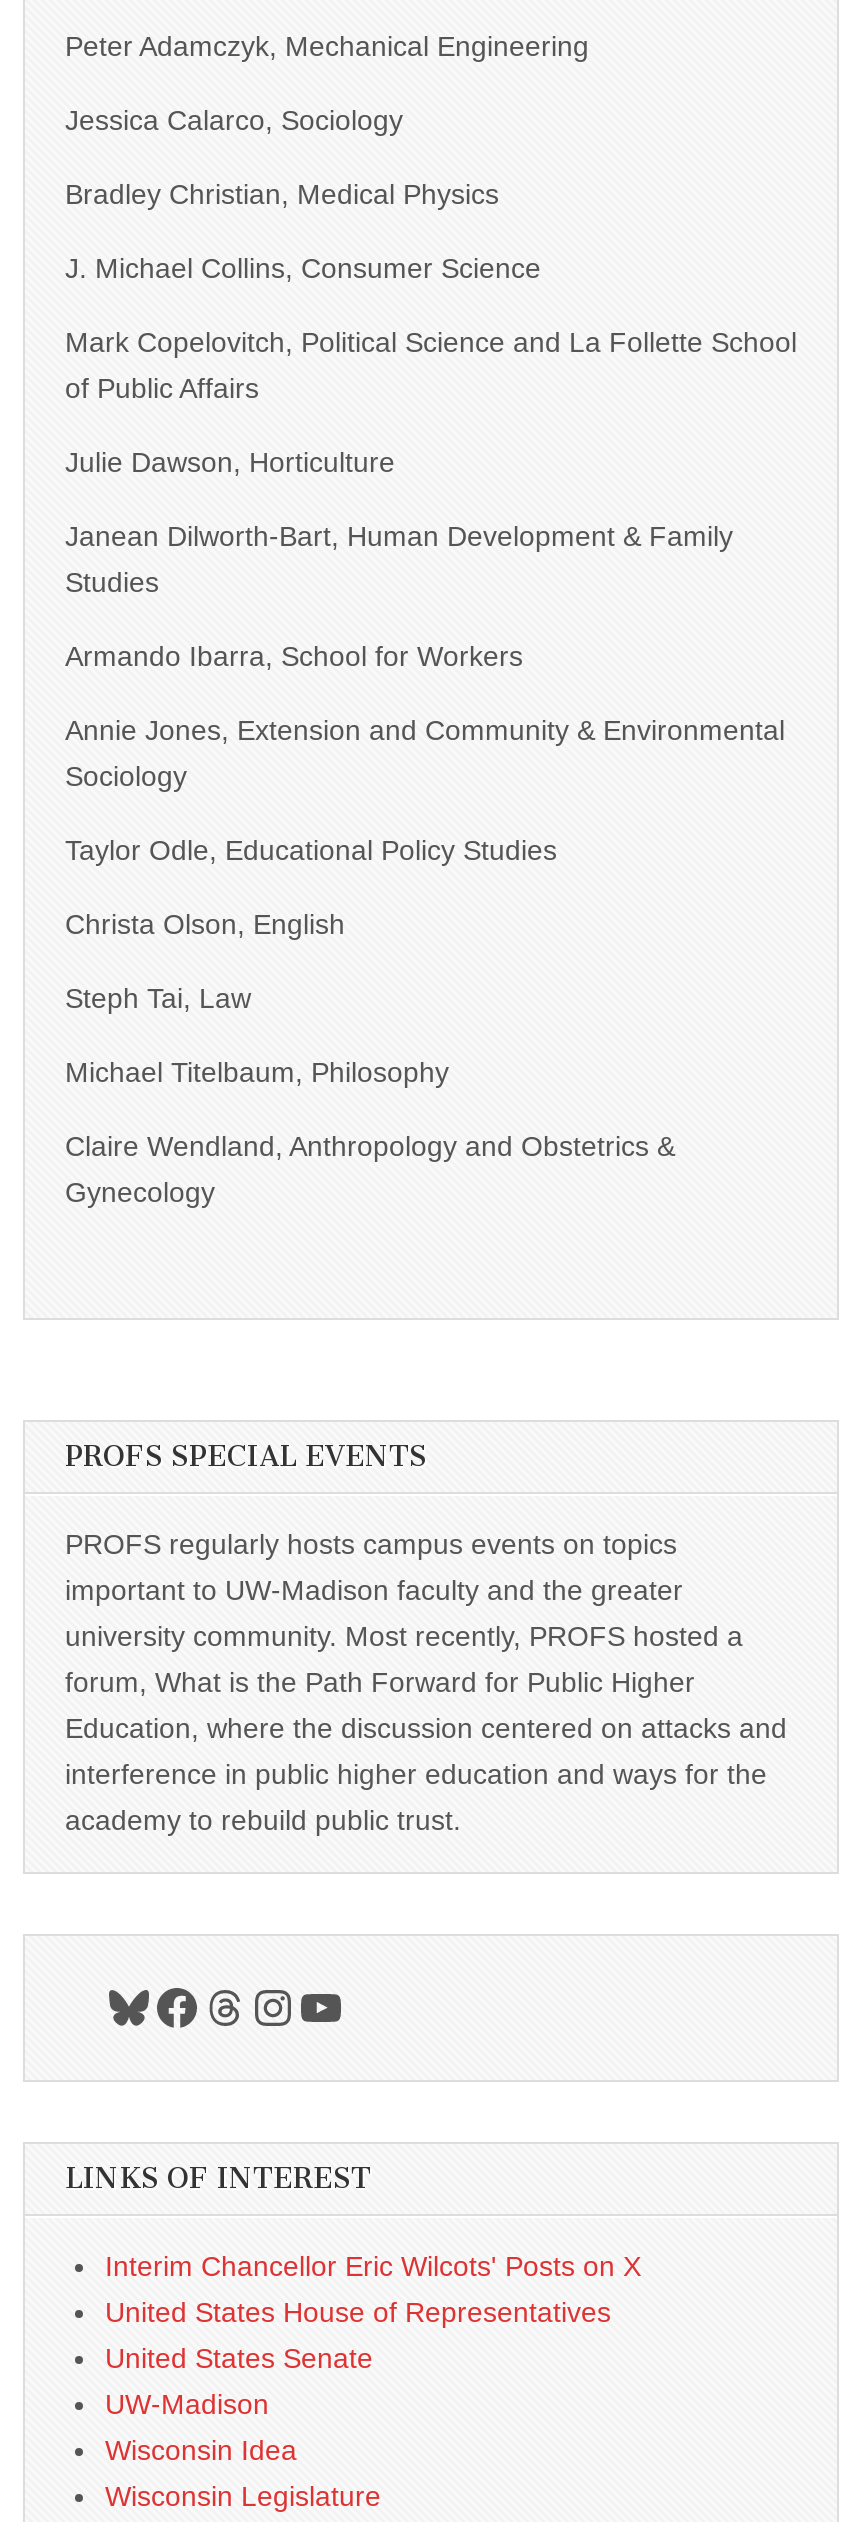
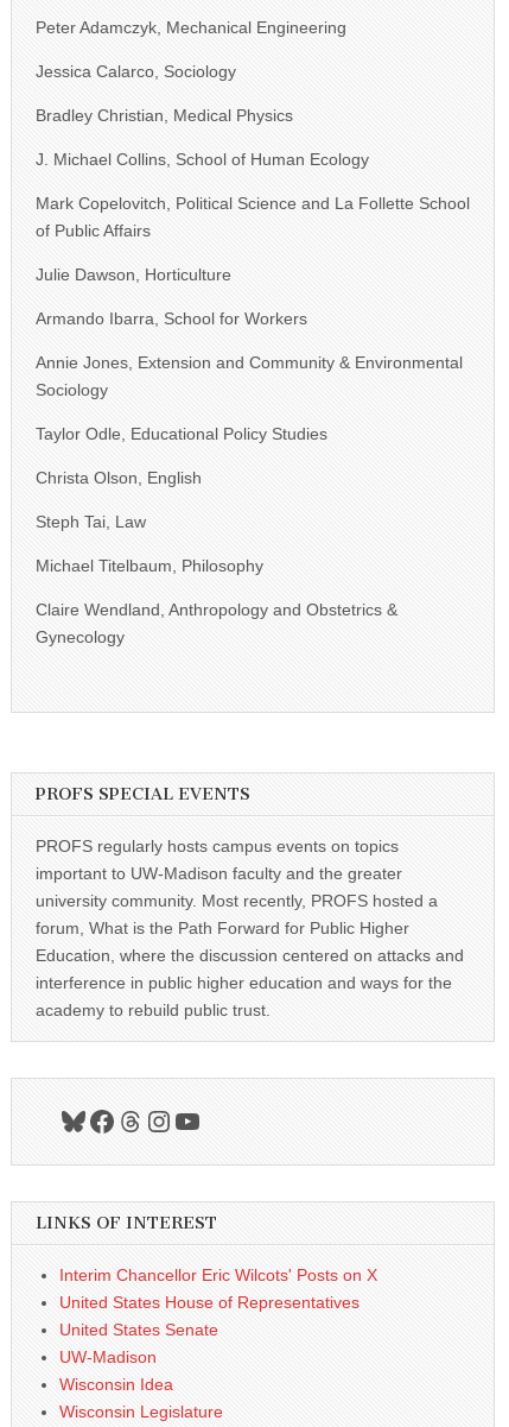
[65,252,541,284] J. Michael Collins, Consumer Science -> [36,150,369,169] J. Michael Collins, School of Human Ecology
[65,520,733,598] Janean Dilworth-Bart, Human Development & Family | Studies -> none

